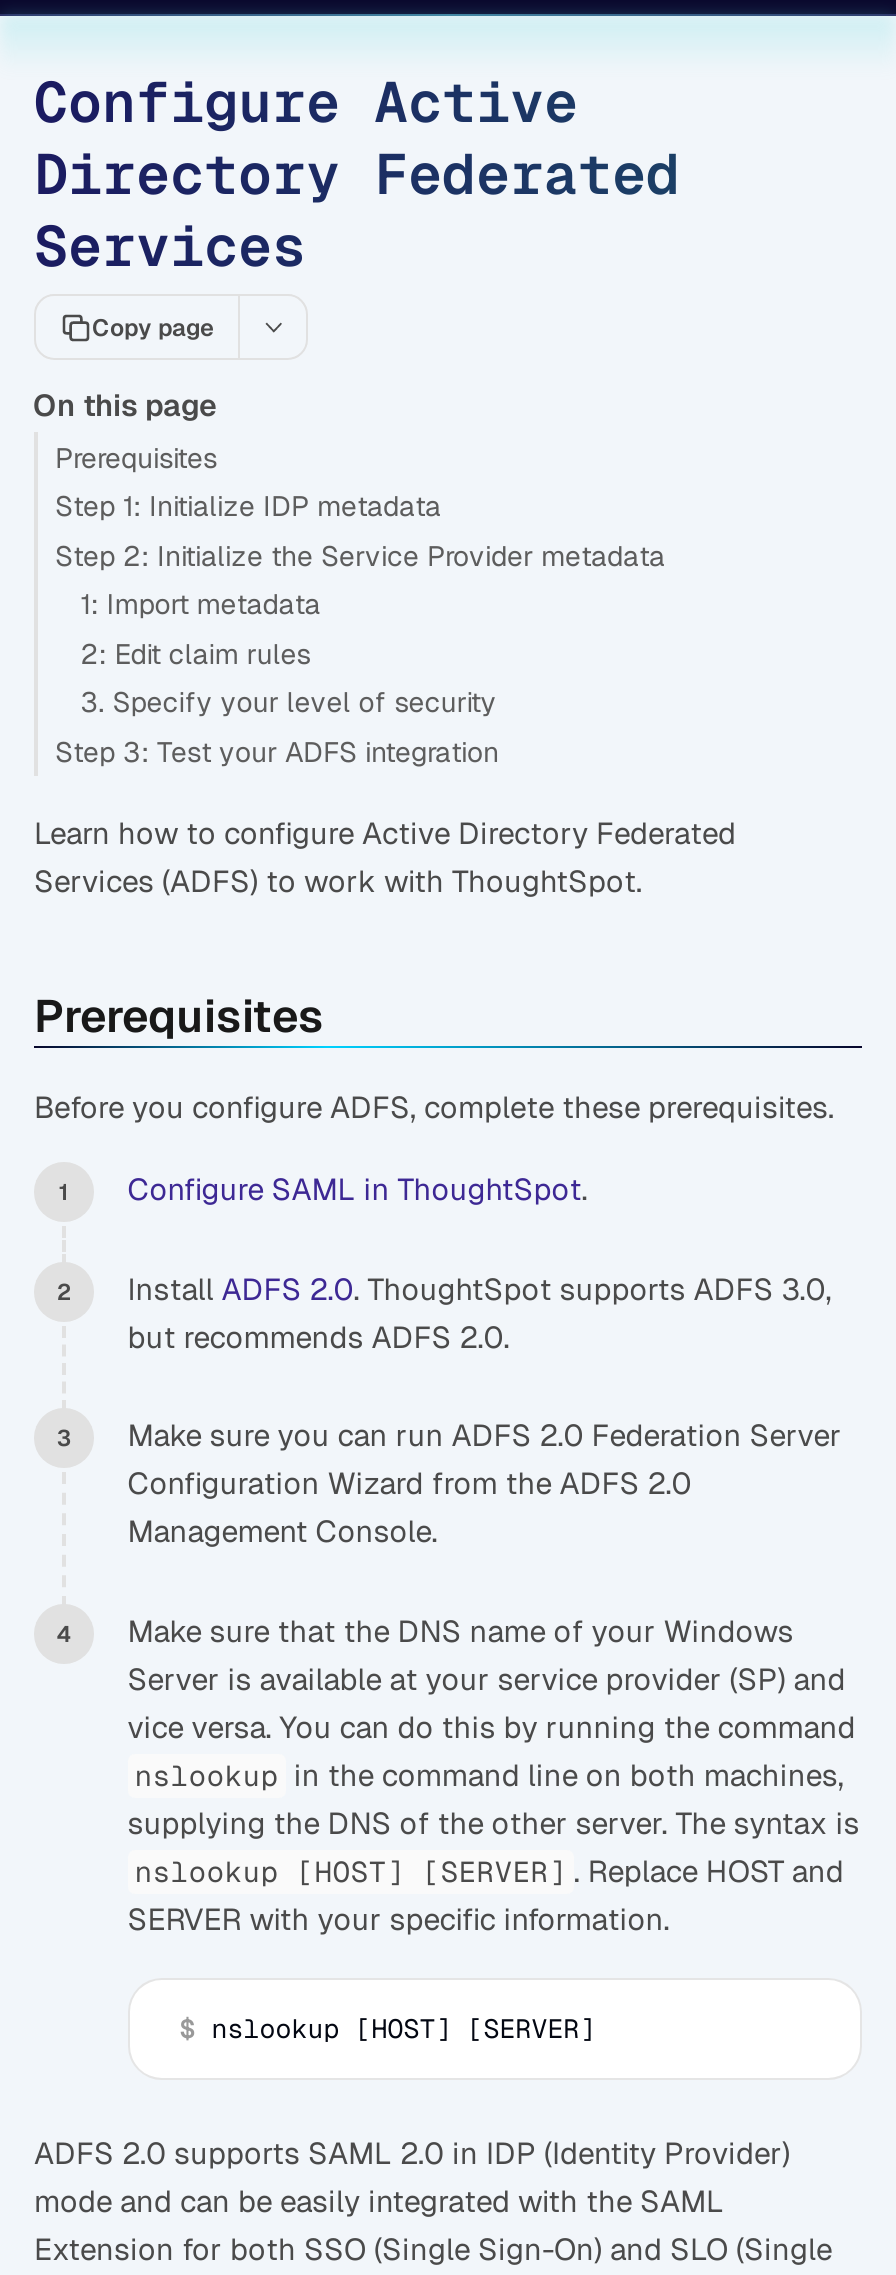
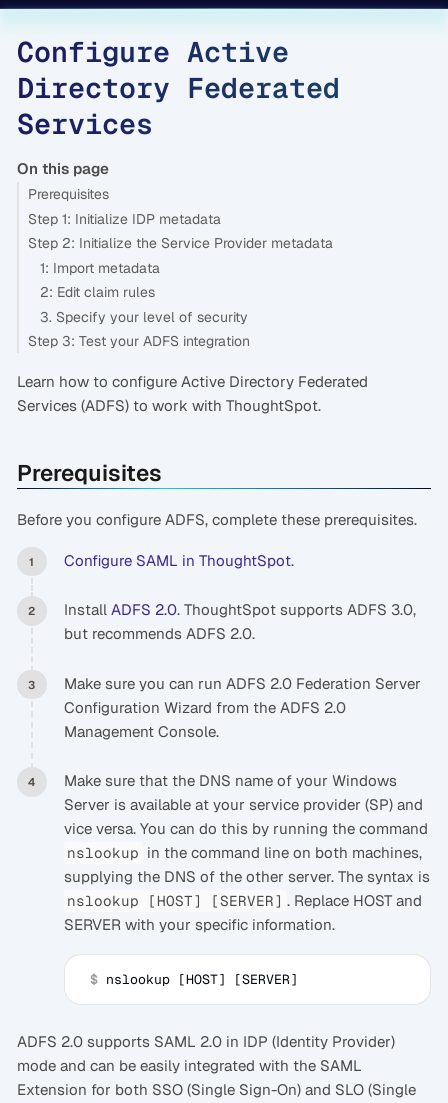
[92,311,214,341] Copy page -> none

